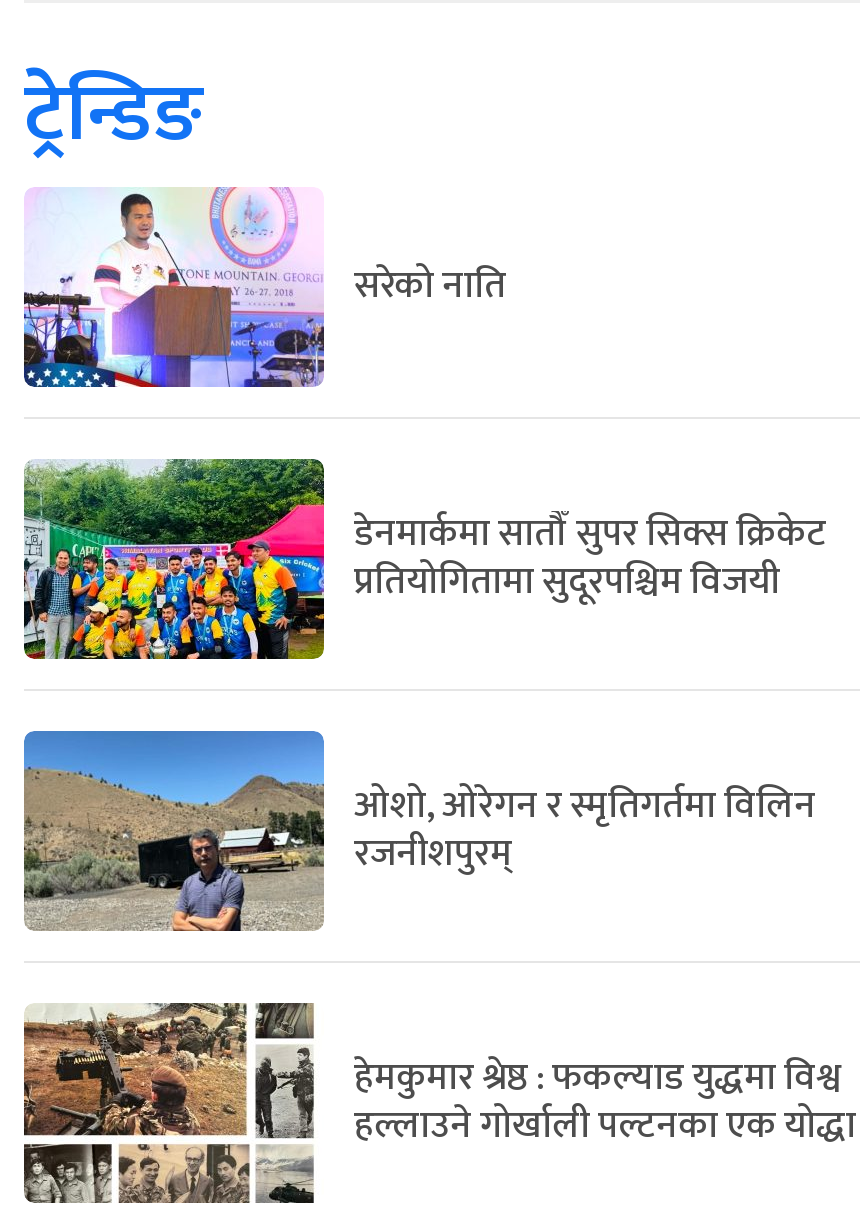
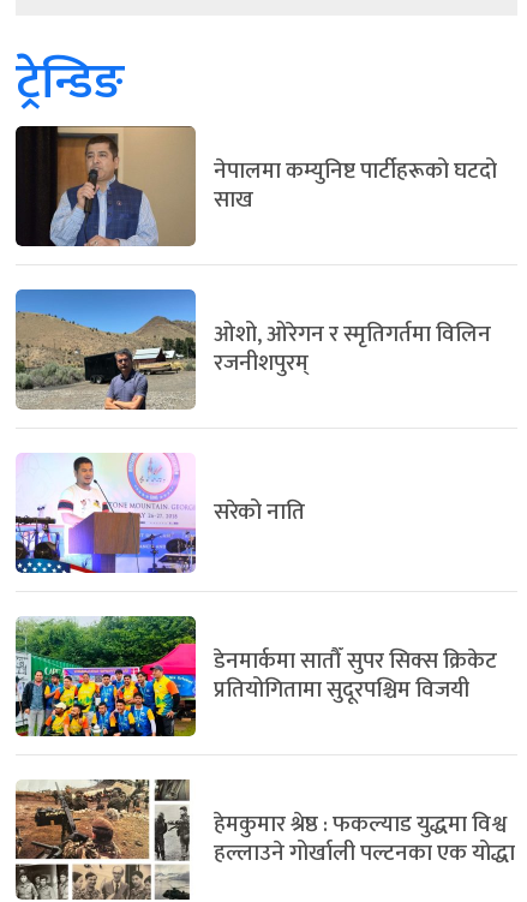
moved [20,185,826,613] -> [13,452,497,709]: [image] | सरेको नाति | डेनमार्कमा सातौँ सुपर सिक्स क्रिकेट | प्रतियोगितामा सुदूरपश्चिम विजयी
none -> [14,125,497,247] [image] | नेपालमा कम्युनिष्ट पार्टीहरूको घटदो | साख
moved [22,729,816,931] -> [14,288,491,411]: [image] | ओशो, ओरेगन र स्मृतिगर्तमा विलिन | रजनीशपुरम्

